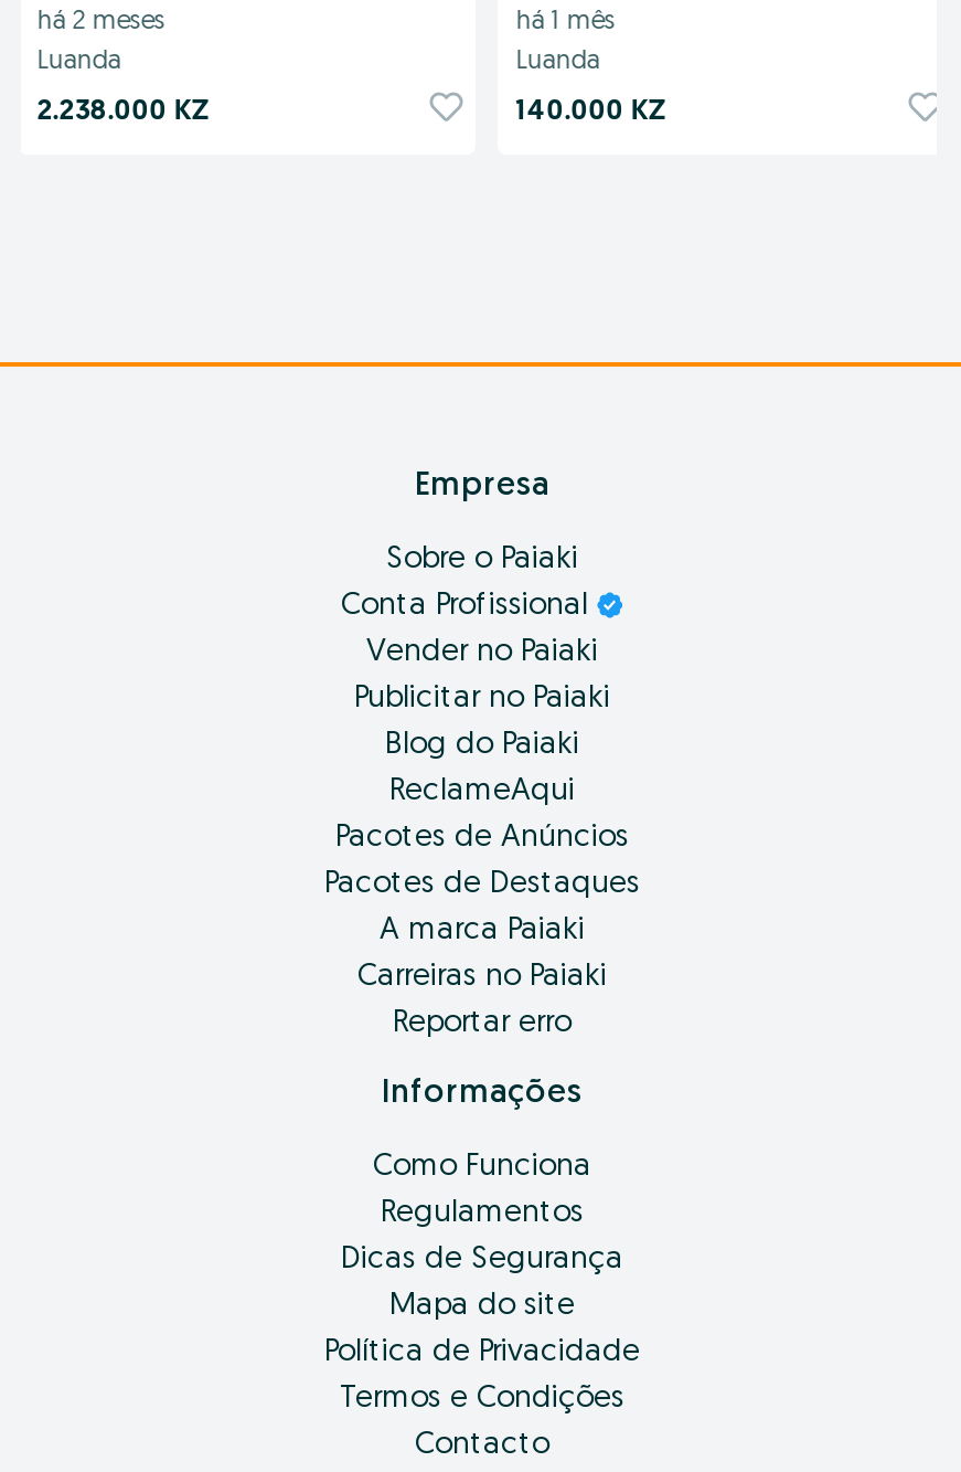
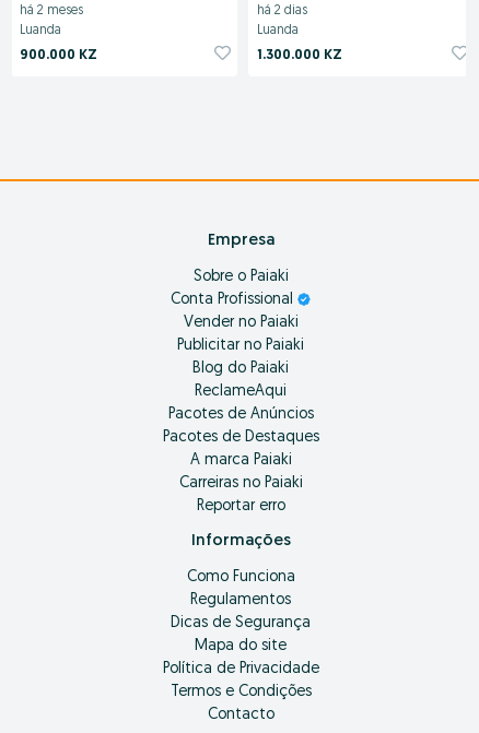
[516,9,615,35] há 1 mês -> [257,4,308,17] há 2 dias
[37,98,211,127] 2.238.000 KZ -> [20,49,98,63] 900.000 KZ
[516,98,668,127] 140.000 KZ -> [257,49,343,63] 1.300.000 KZ

